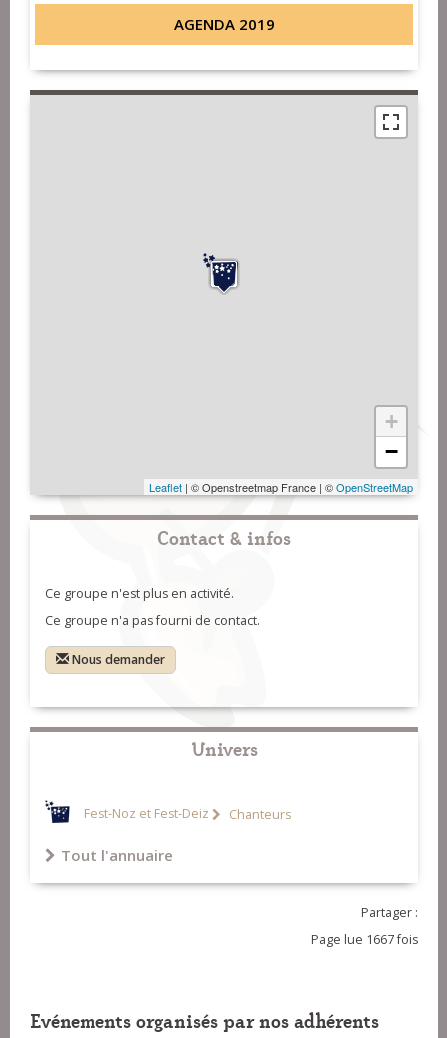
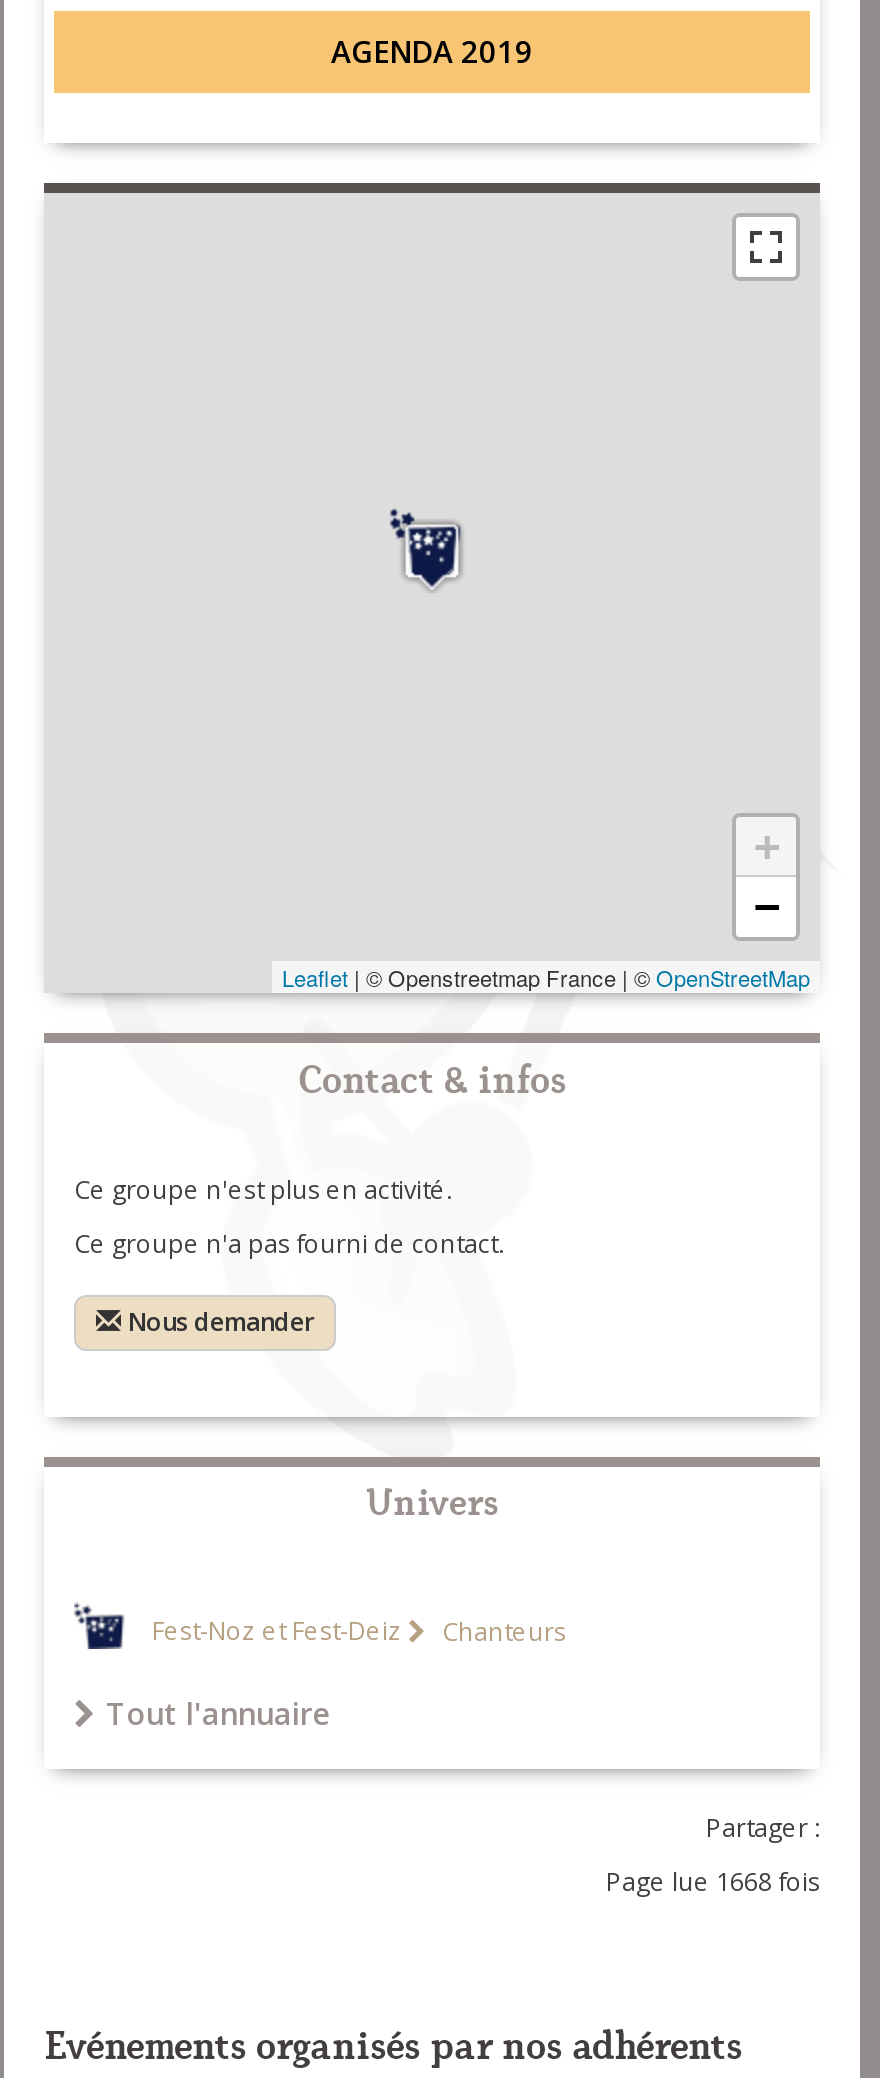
[311,931,418,948] Page lue 1667 fois -> [606,1866,820,1900] Page lue 1668 fois

